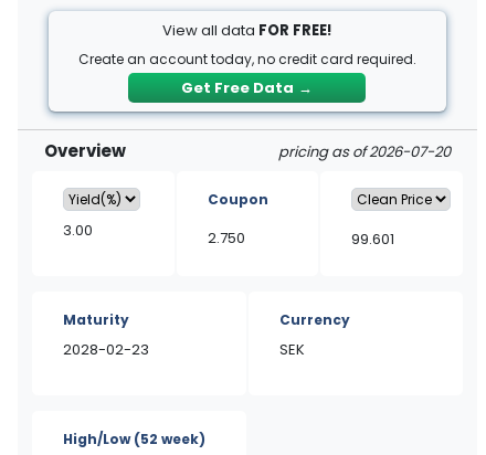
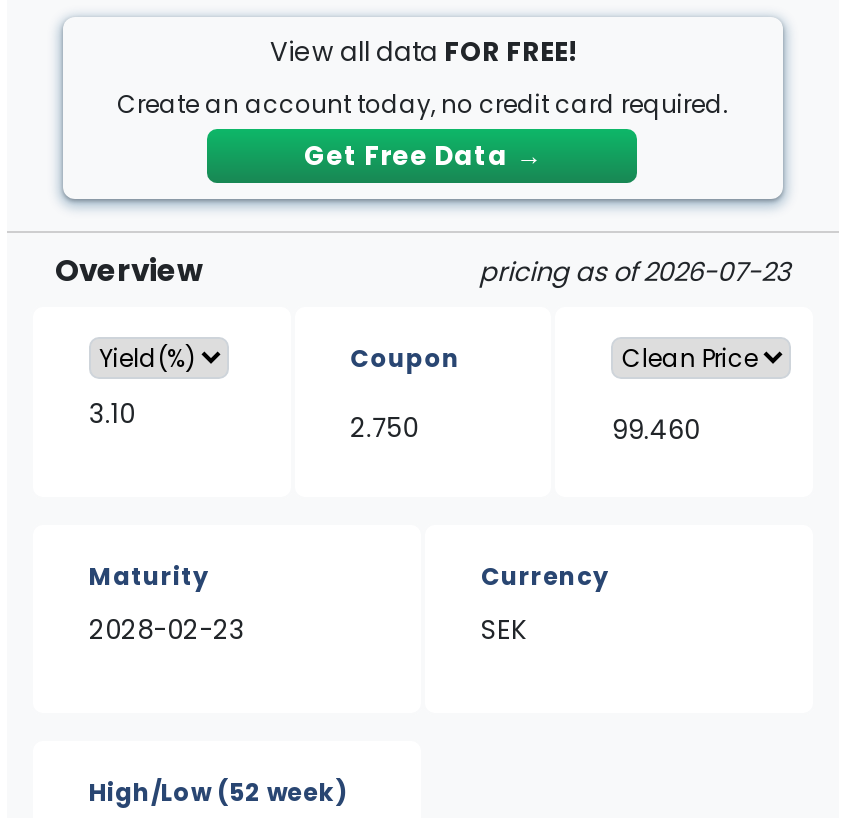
[278,141,451,162] pricing as of 2026-07-20 -> [479,253,791,291] pricing as of 2026-07-23
[63,220,93,241] 3.00 -> [89,395,135,433] 3.10
[352,229,395,250] 99.601 -> [612,411,700,449] 99.460

